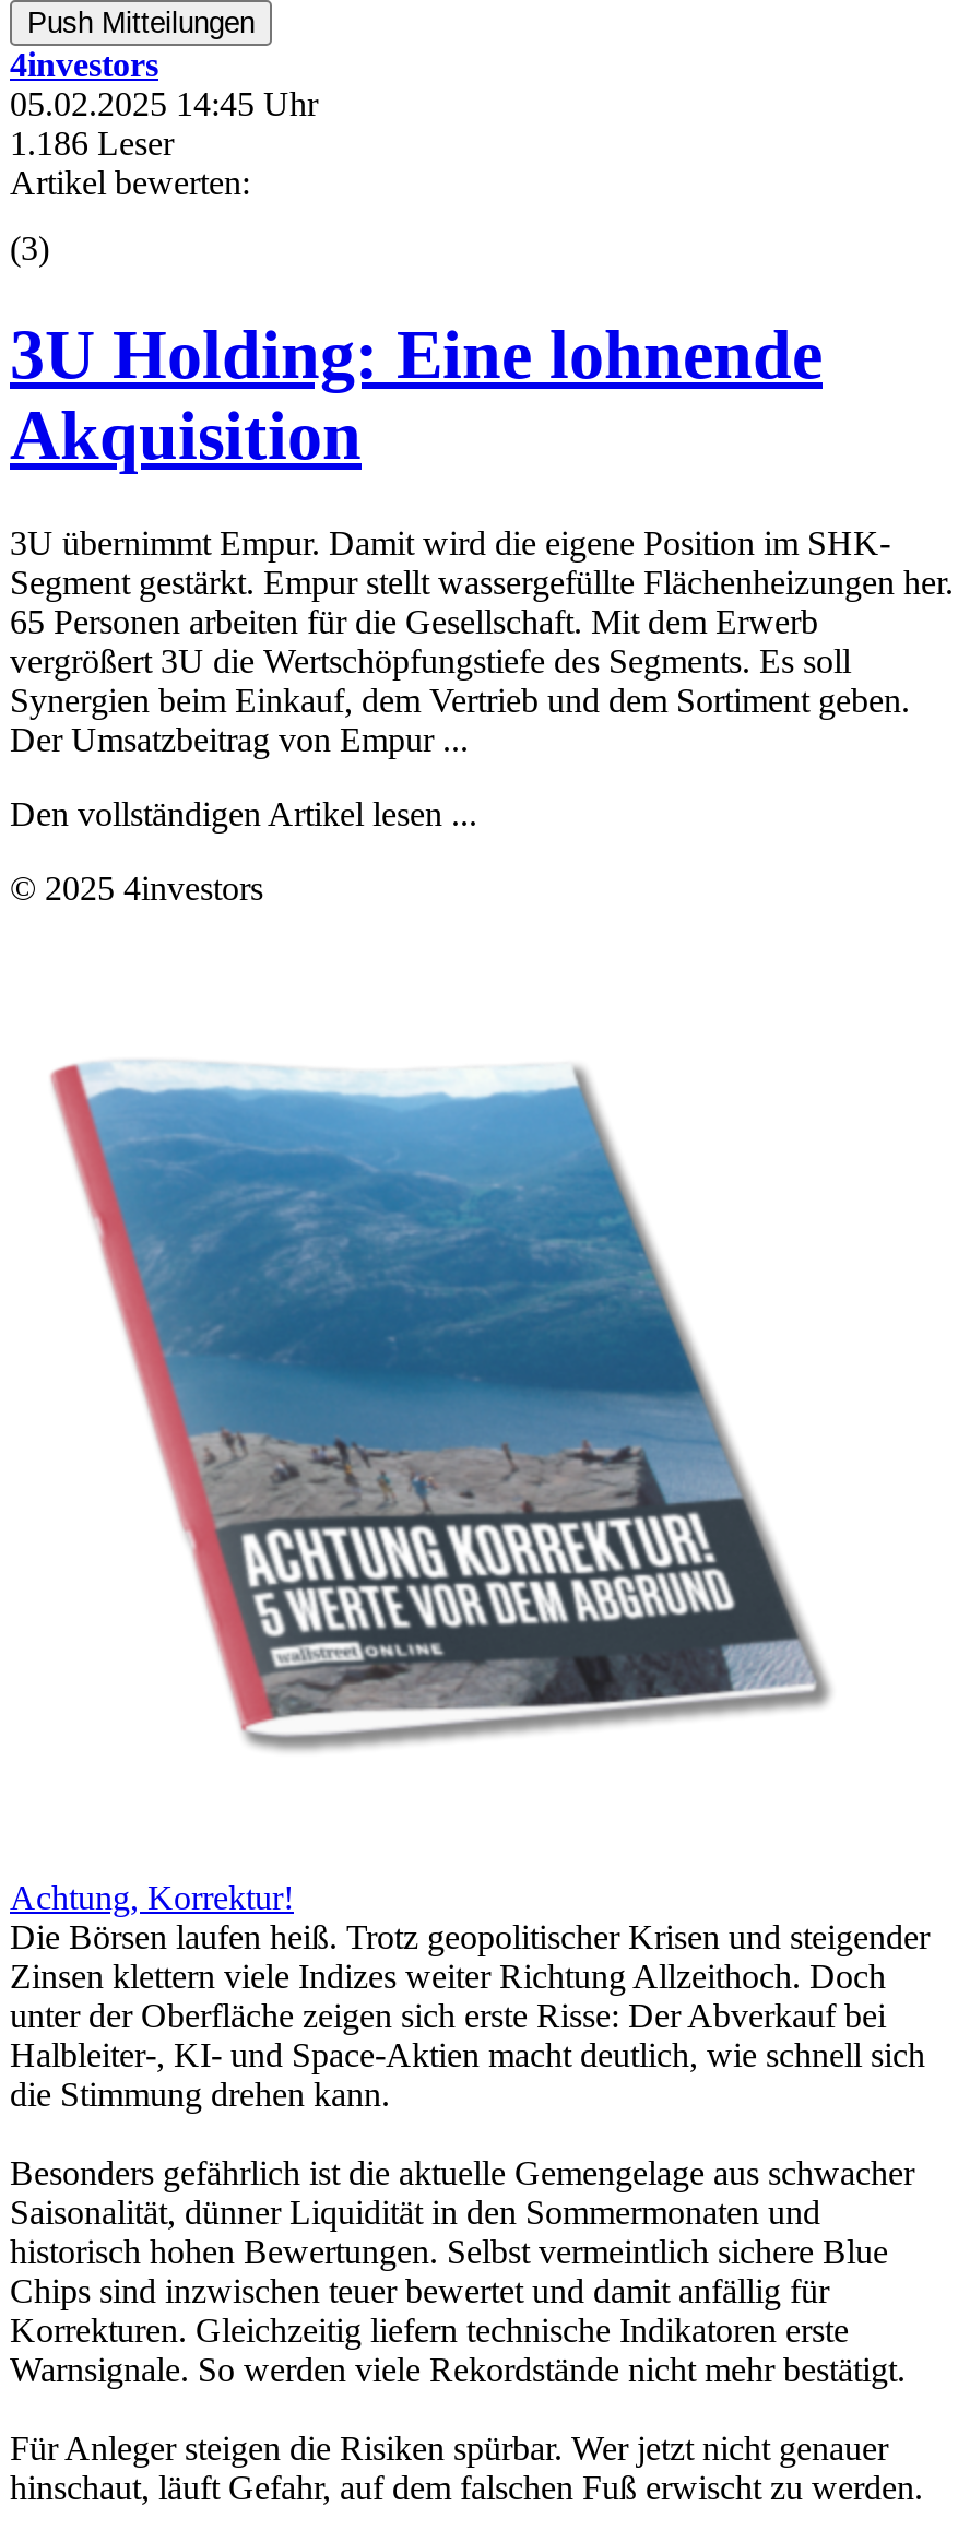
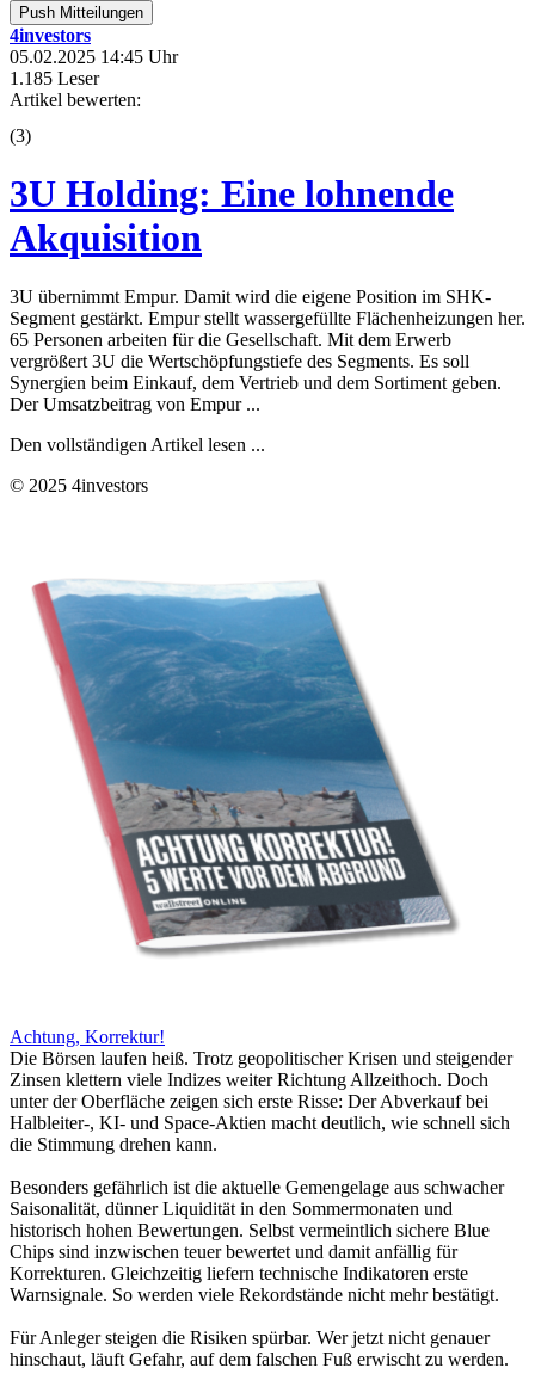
[10,125,174,162] 1.186 Leser -> [10,68,99,88] 1.185 Leser

